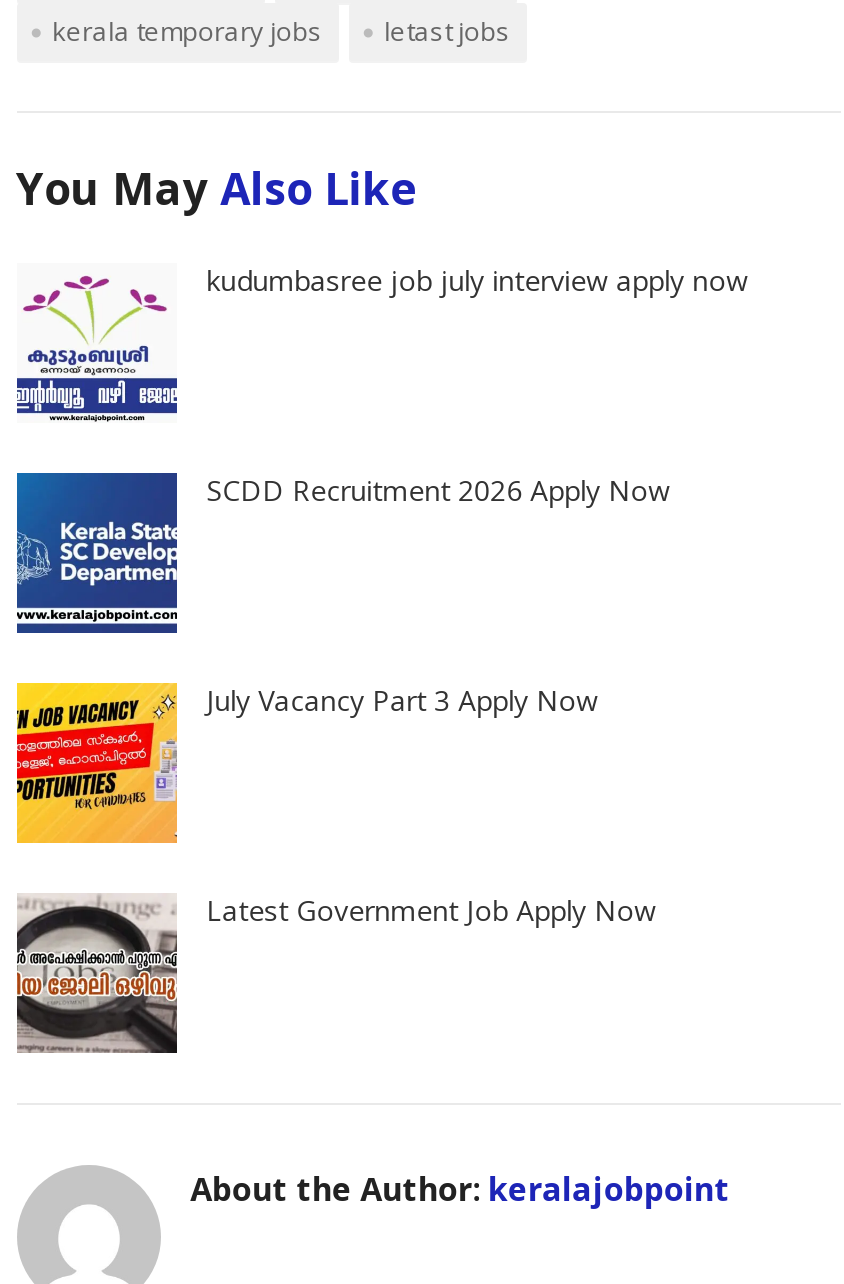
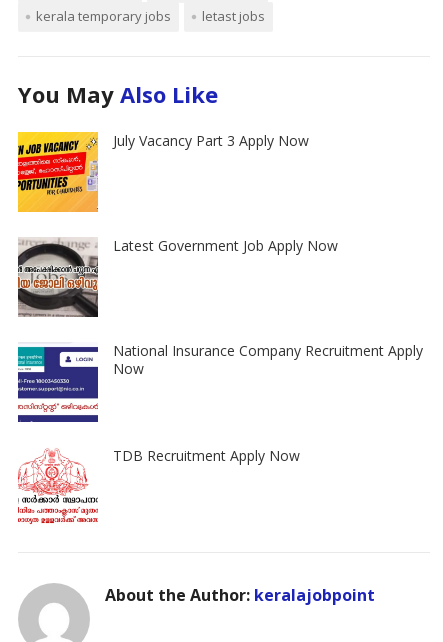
[15,261,748,422] [image] | kudumbasree job july interview apply now -> none
[15,470,670,636] [image] | SCDD Recruitment 2026 Apply Now -> none
moved [13,681,656,929] -> [16,131,338,255]: [image] | July Vacancy Part 3 Apply Now | Latest Government Job Apply Now
moved [13,892,181,1056] -> [16,236,100,318]: [image]
none -> [17,341,423,423] [image] | National Insurance Company Recruitment Apply | Now
none -> [17,446,300,526] [image] | TDB Recruitment Apply Now

